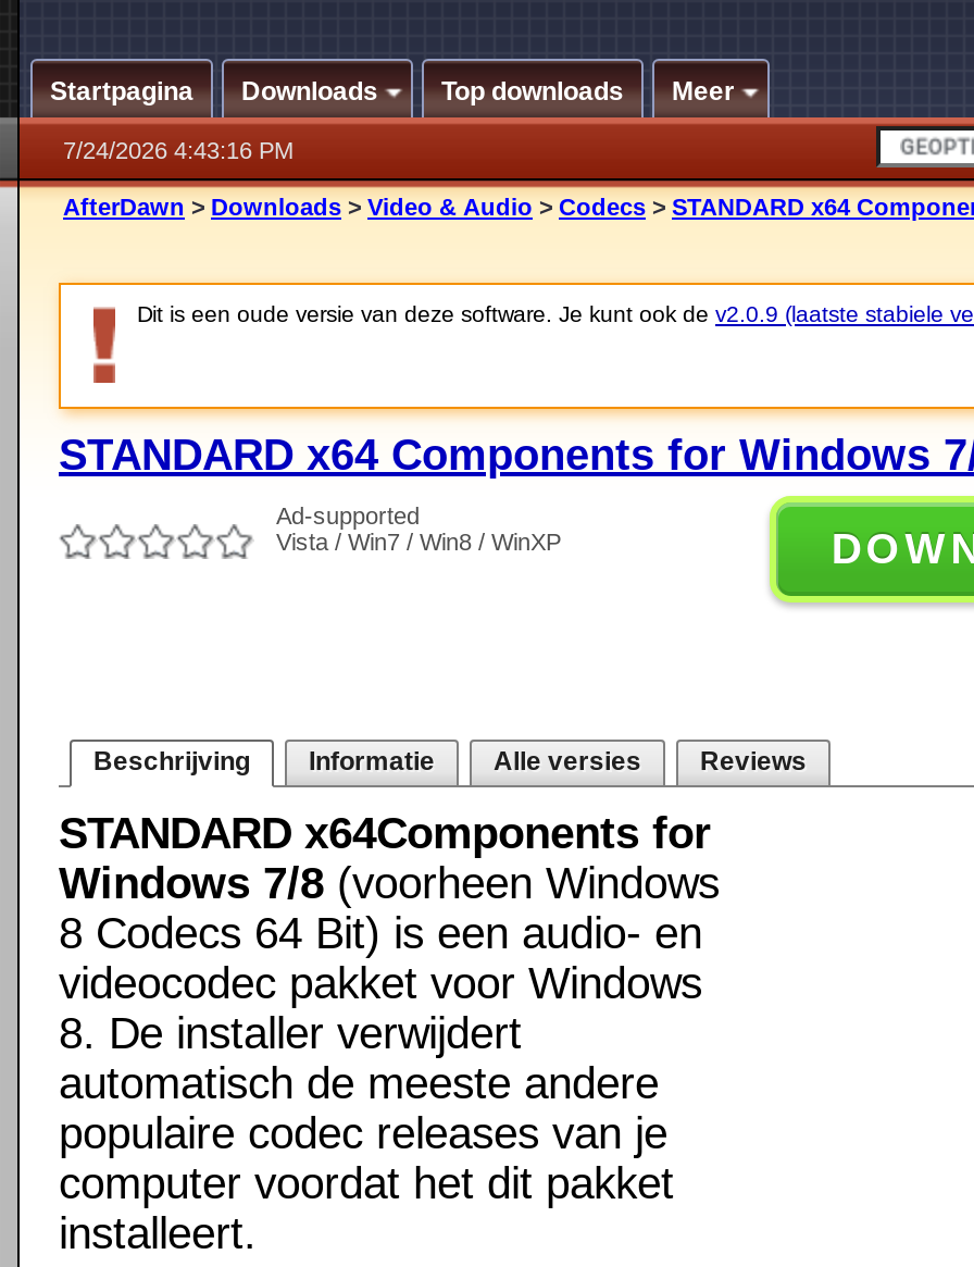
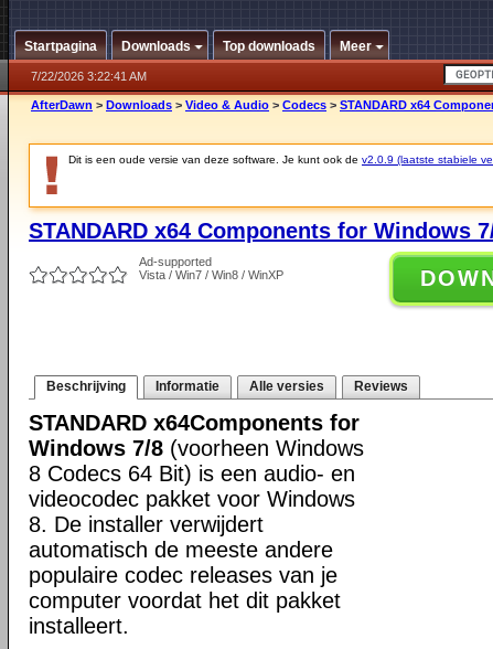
[63,137,294,163] 7/24/2026 4:43:16 PM -> [31,70,147,83] 7/22/2026 3:22:41 AM

